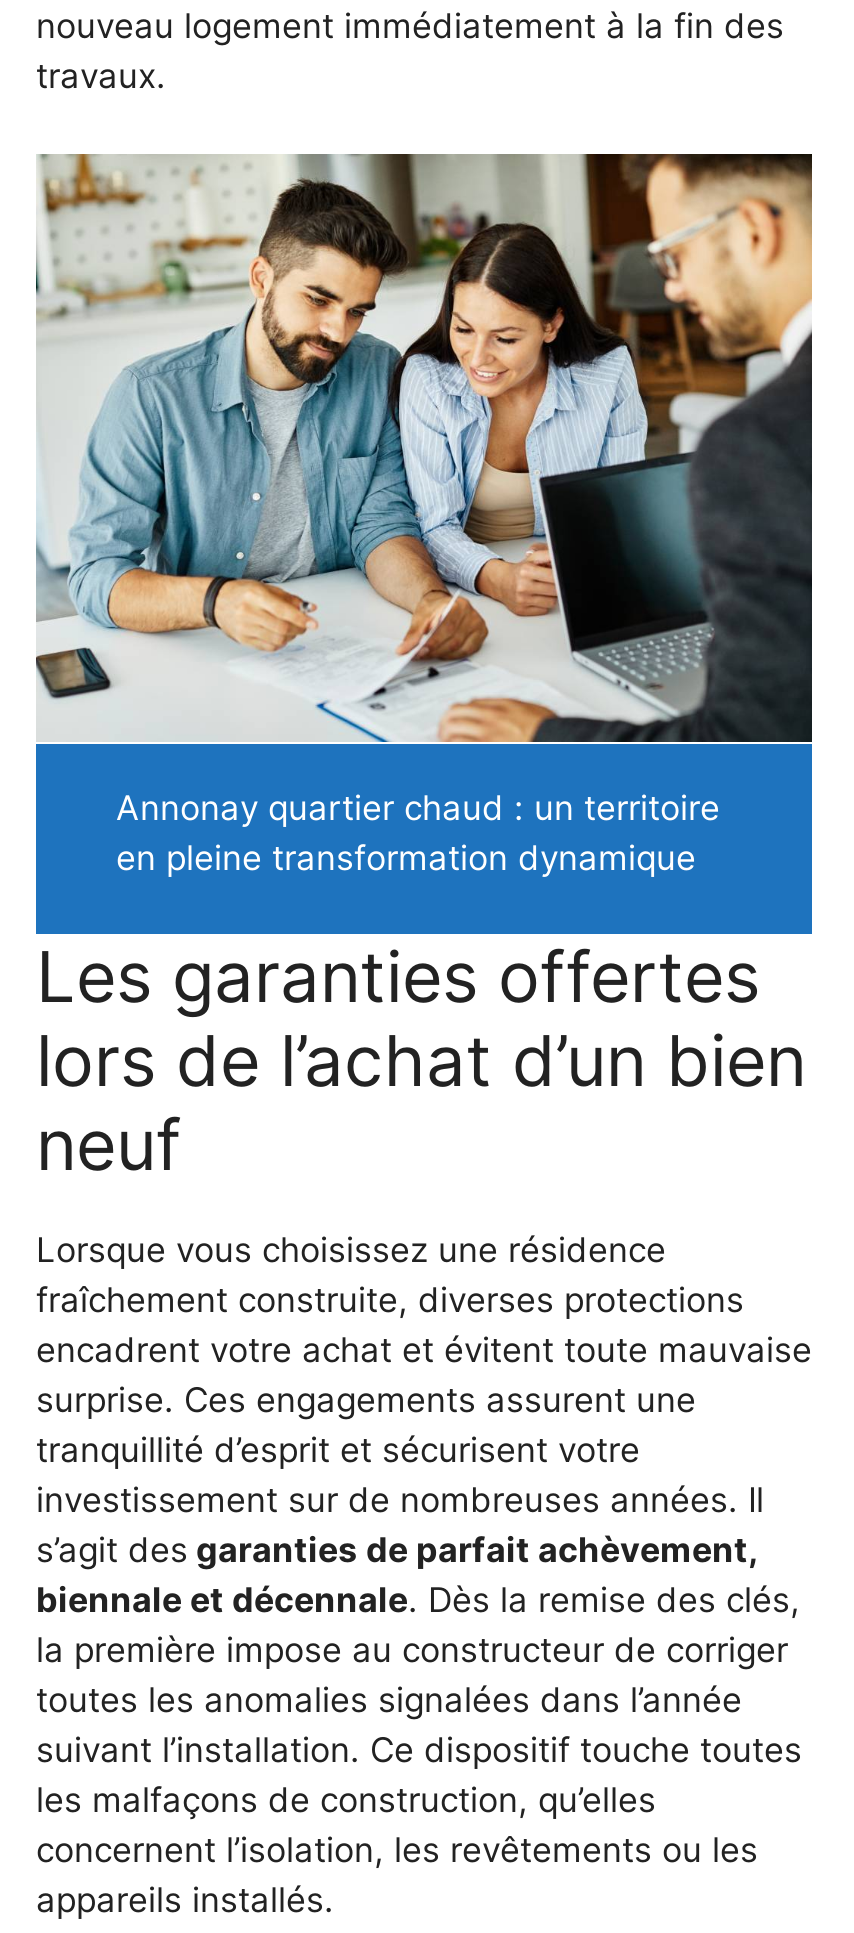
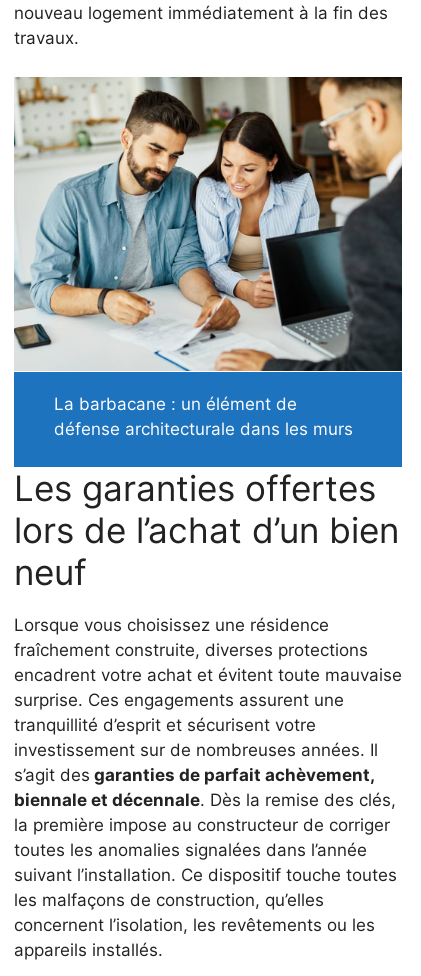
[116,787,720,877] Annonay quartier chaud : un territoire | en pleine transformation dynamique -> [54,393,353,438] La barbacane : un élément de | défense architecturale dans les murs

